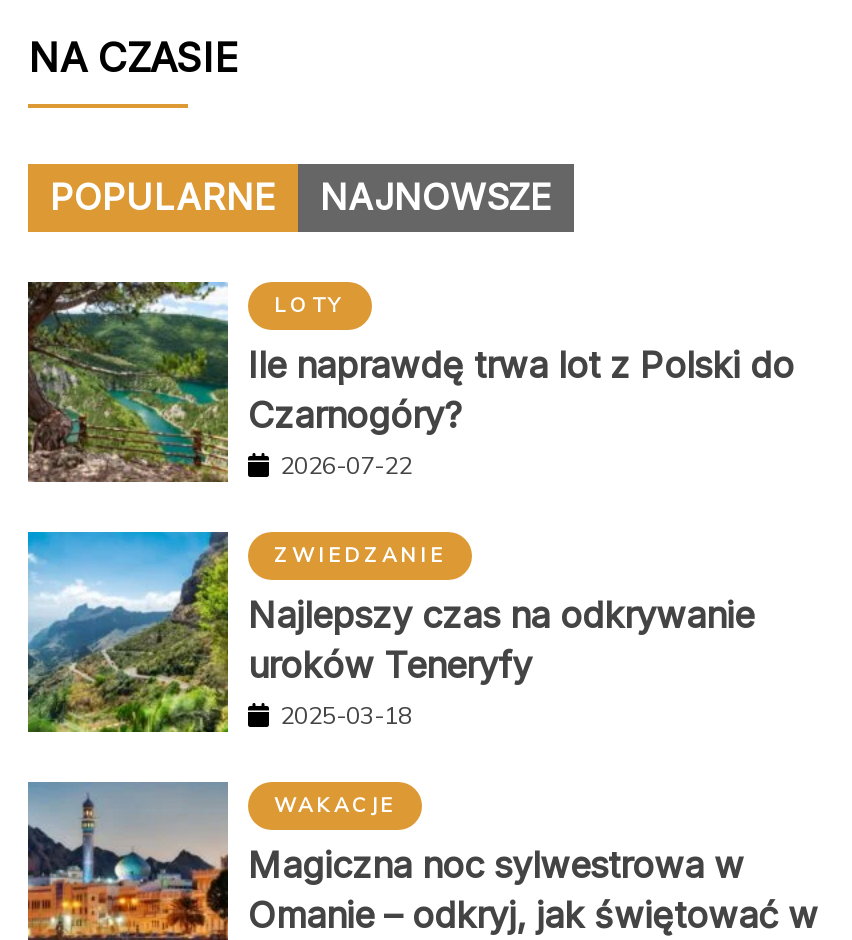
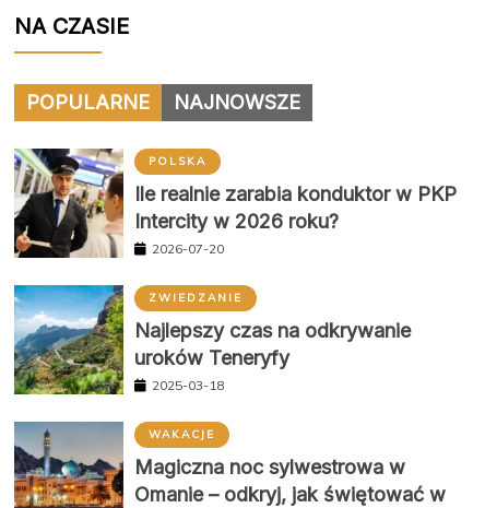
[26,280,794,484] [image] | Ile naprawdę trwa lot z Polski do | Czarnogóry? | 2026-07-22 -> [14,147,457,259] [image] | Ile realnie zarabia konduktor w PKP | Intercity w 2026 roku? | 2026-07-20
[274,292,346,318] LOTY -> [149,154,206,168] POLSKA

